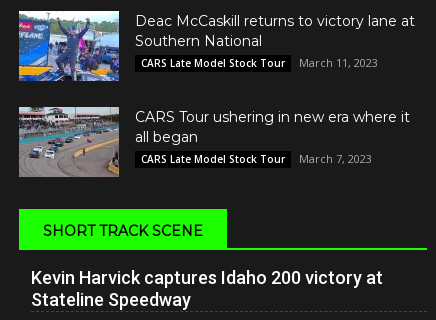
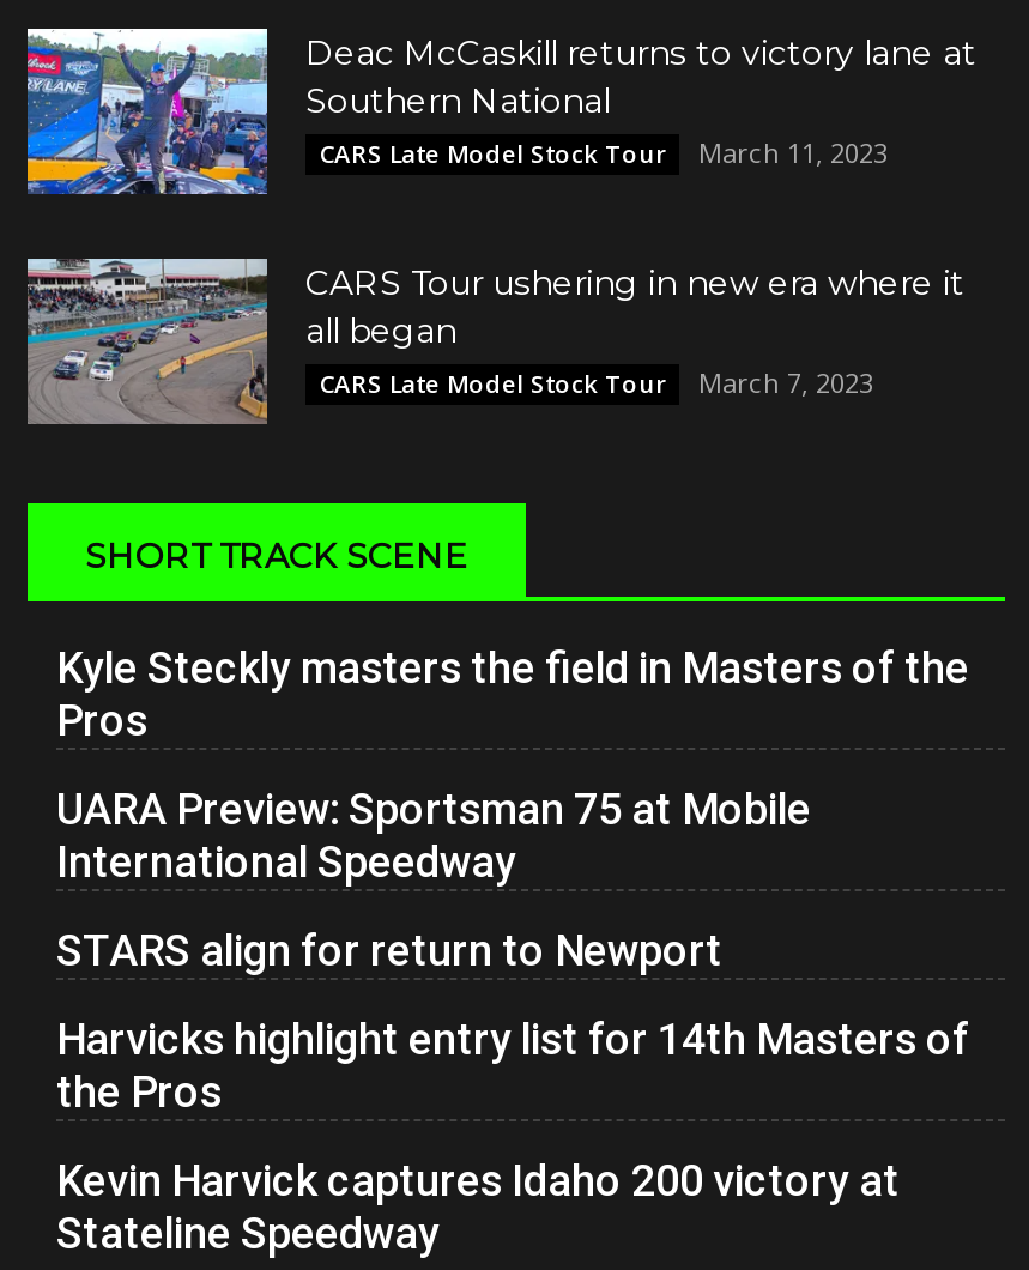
none -> [56,642,969,1116] Kyle Steckly masters the field in Masters of the | Pros | UARA Preview: Sportsman 75 at Mobile | International Speedway | STARS align for return to Newport | Harvicks highlight entry list for 14th Masters of | the Pros

